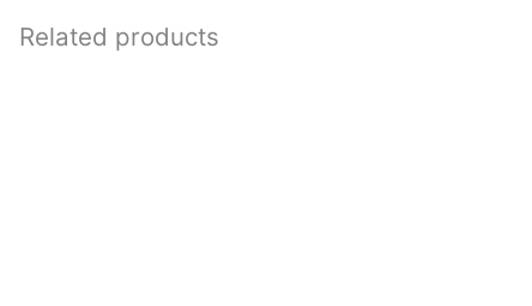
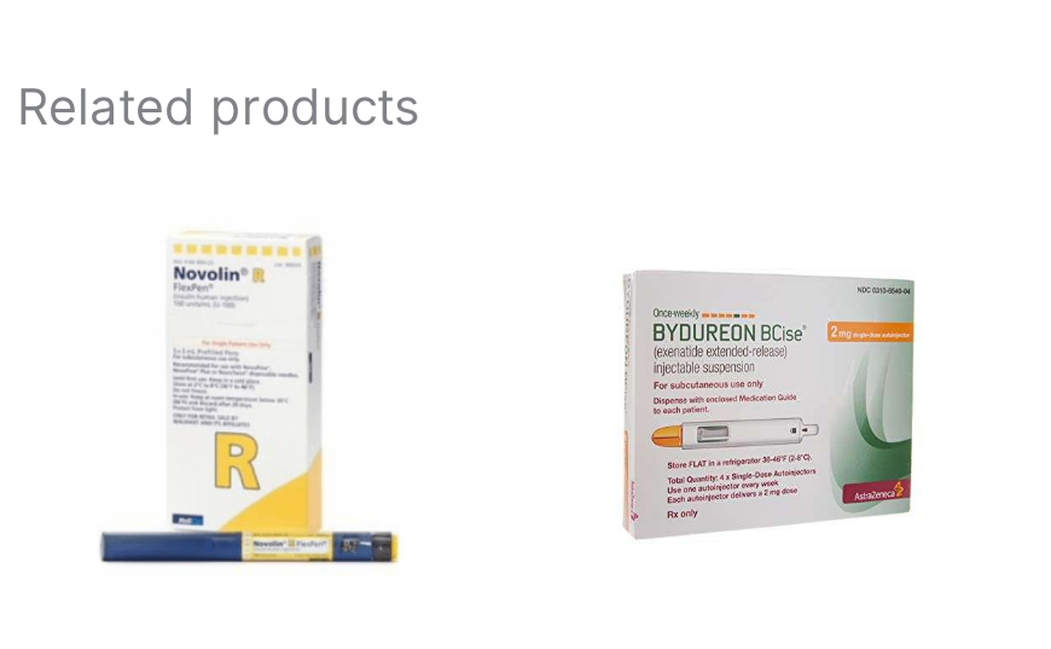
none -> [99,228,401,567] [image]
none -> [621,270,918,540] [image]

